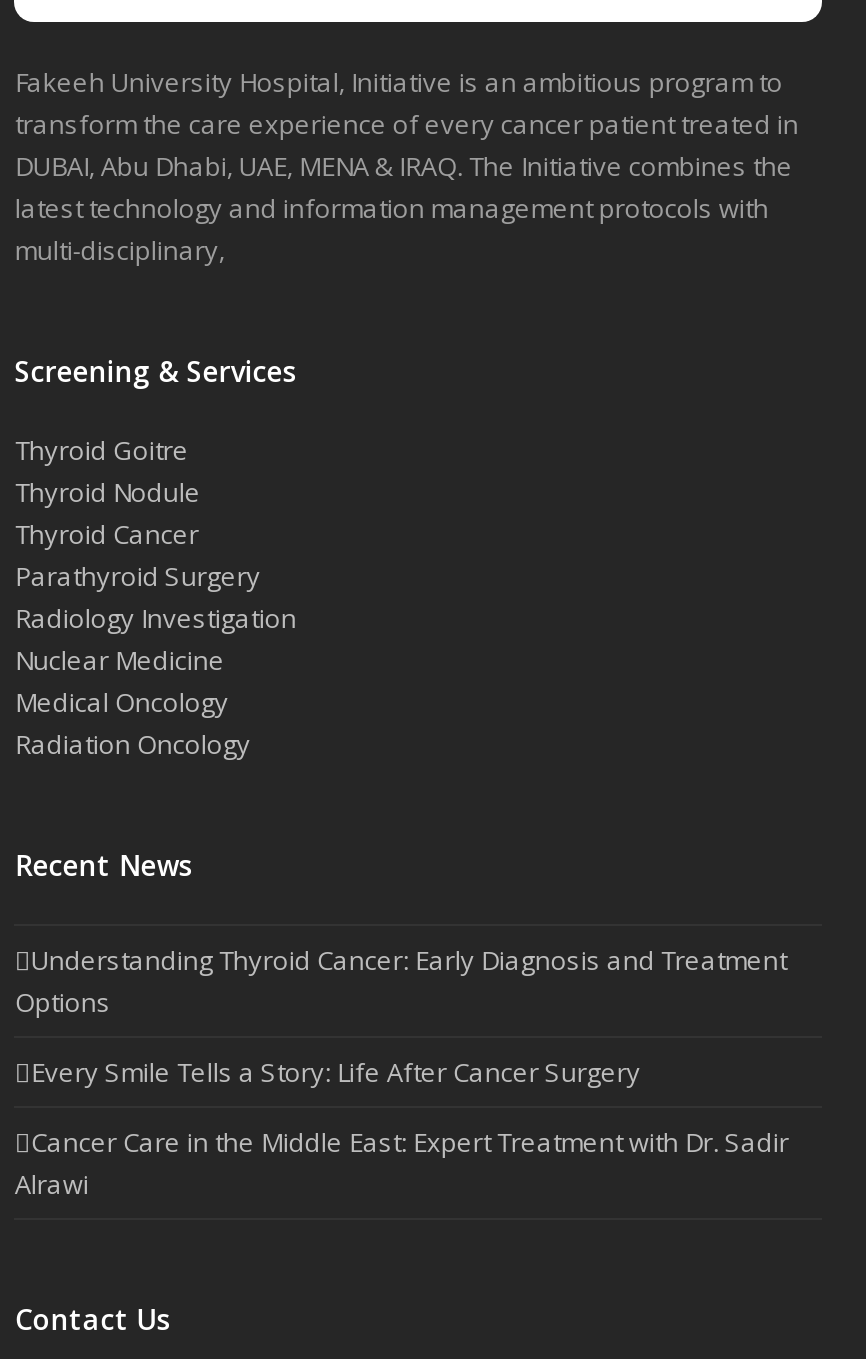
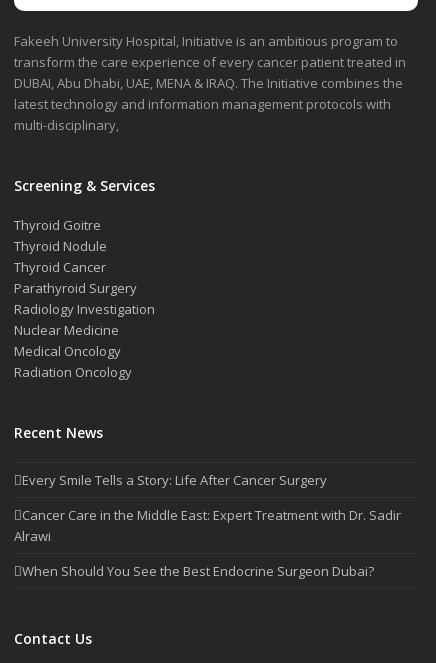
[15,941,787,1019] Understanding Thyroid Cancer: Early Diagnosis and Treatment | Options -> none
moved [15,1053,789,1201] -> [14,471,401,545]: Every Smile Tells a Story: Life After Cancer Surgery | Cancer Care in the Middle East: Expert Treatment with Dr. Sadir | Alrawi
none -> [22,562,374,580] When Should You See the Best Endocrine Surgeon Dubai?

